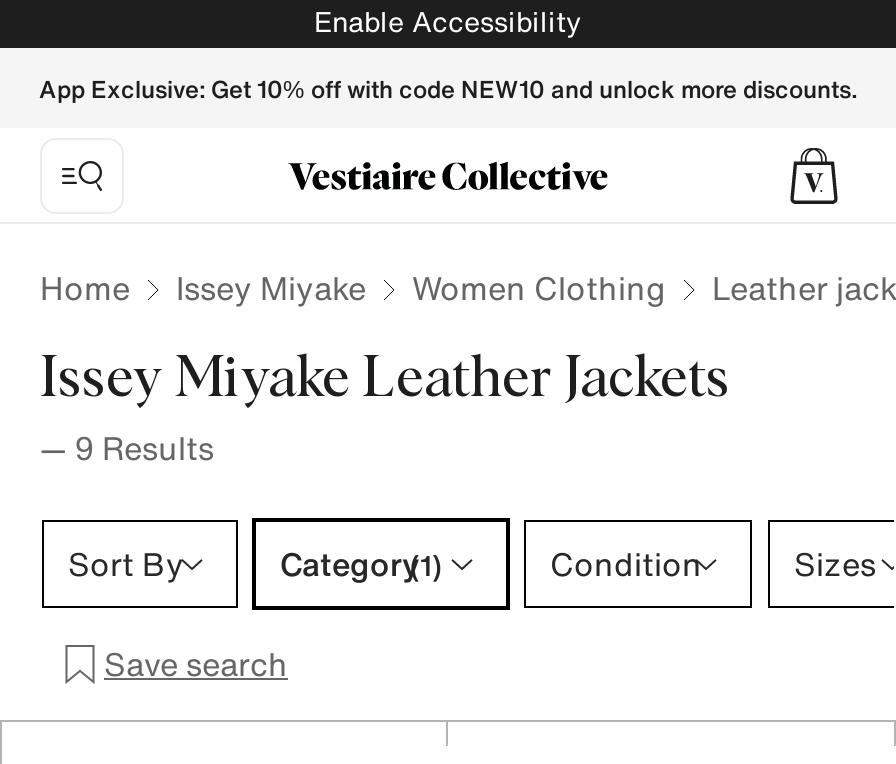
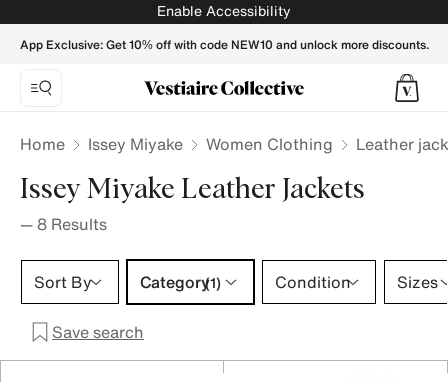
[40,424,214,472] — 9 Results -> [20,212,107,236] — 8 Results

